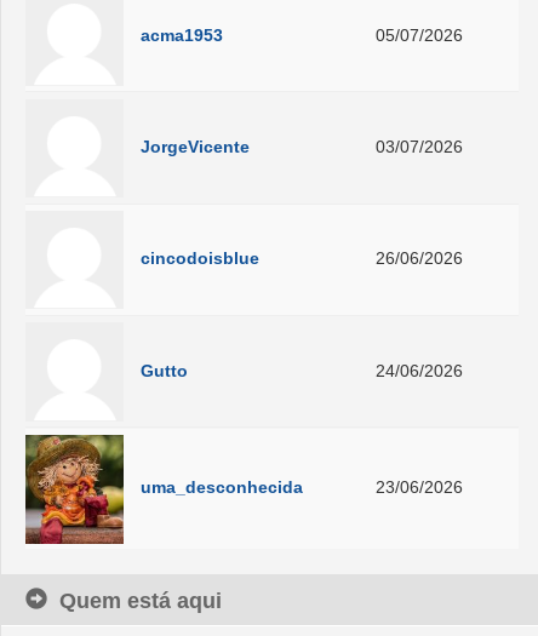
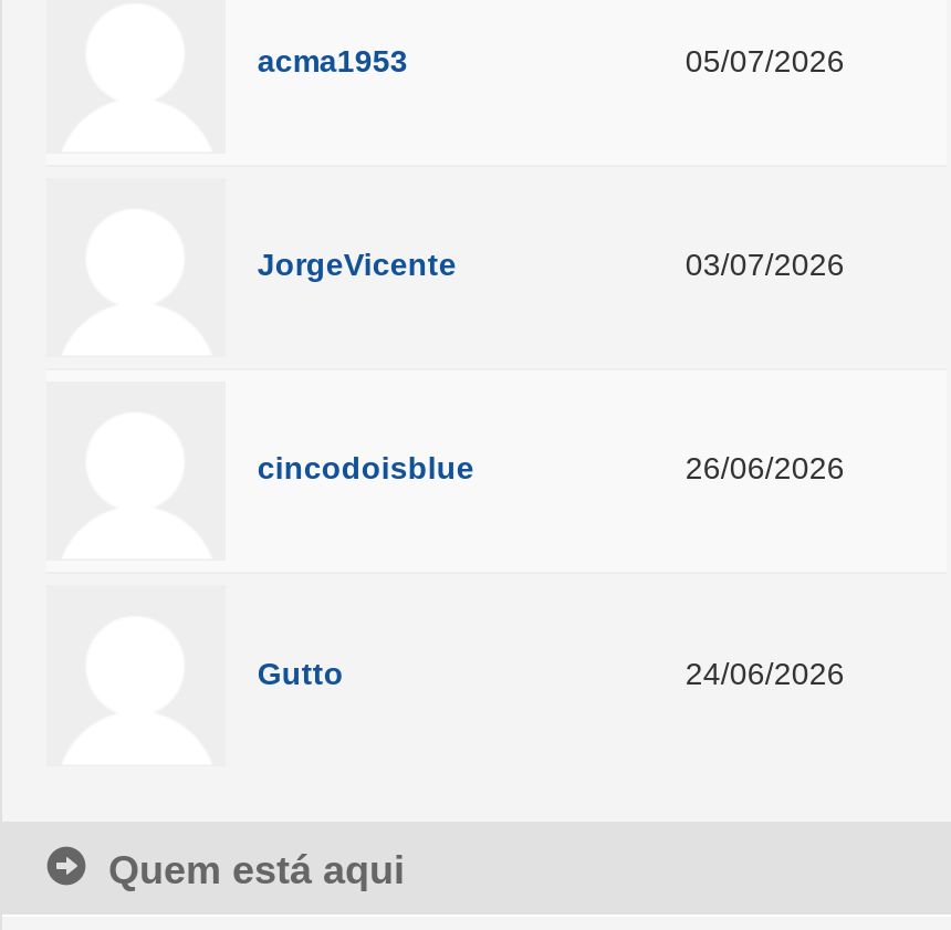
[24,434,463,545] [image] | uma_desconhecida | 23/06/2026 -> none

